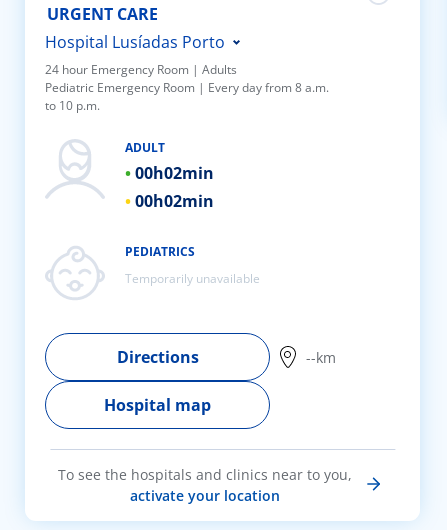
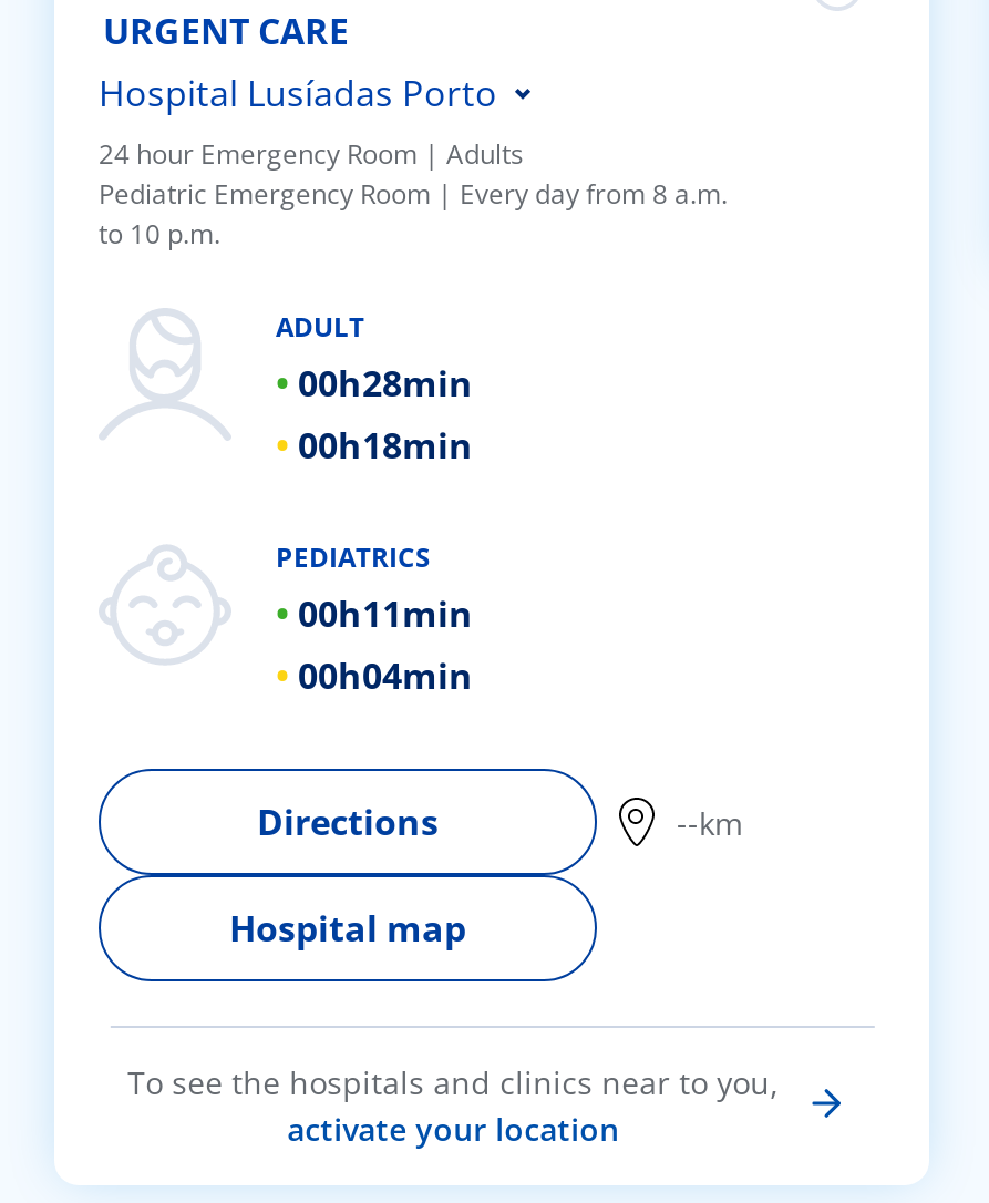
[135,162,214,184] 00h02min -> [298,359,473,408] 00h28min
[135,190,214,212] 00h02min -> [298,421,473,470] 00h18min
[125,270,260,287] Temporarily unavailable -> [298,589,473,700] 00h11min | 00h04min

